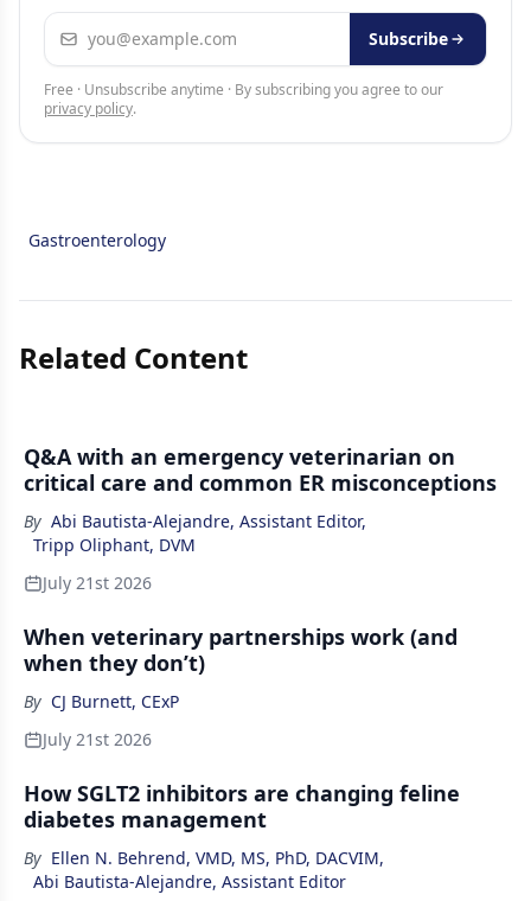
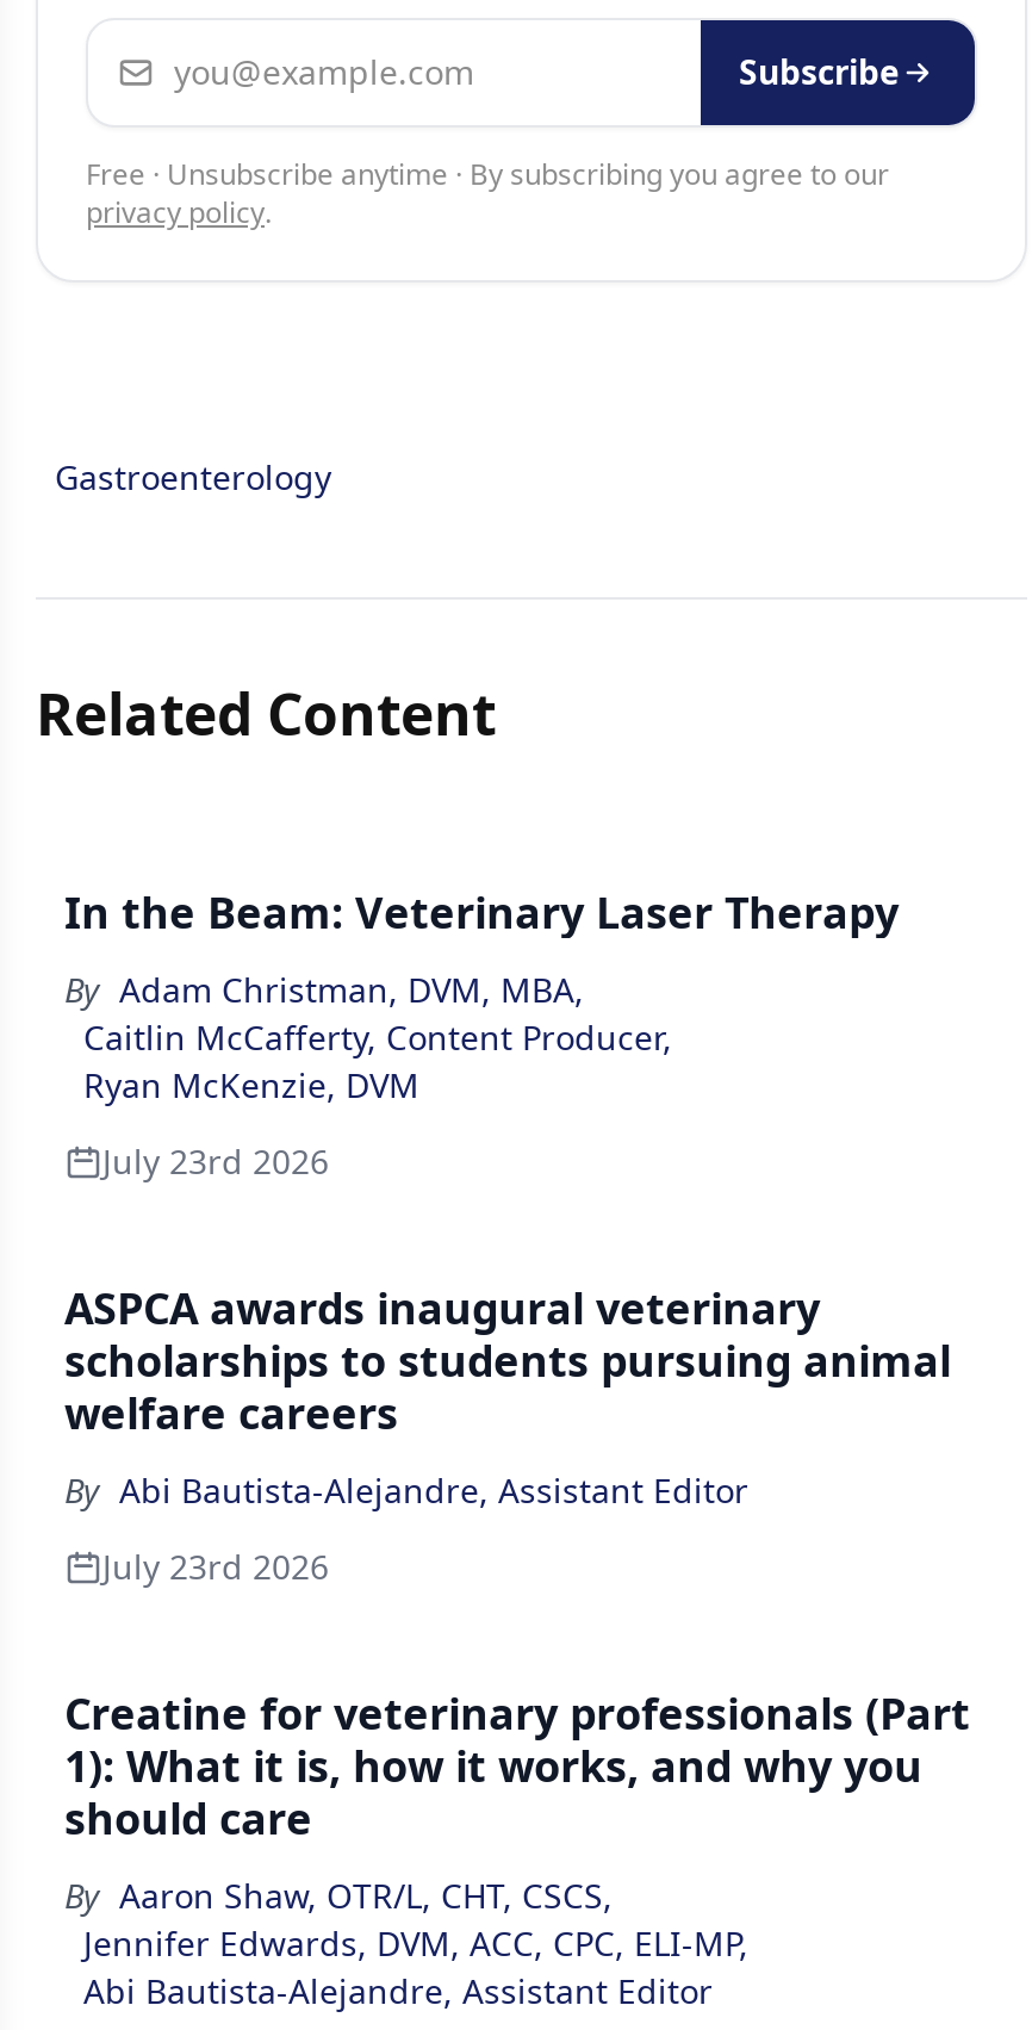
[24,442,497,497] Q&A with an emergency veterinarian on | critical care and common ER misconceptions -> [64,885,899,942] In the Beam: Veterinary Laser Therapy
[24,510,366,556] By Abi Bautista-Alejandre, Assistant Editor, | Tripp Oliphant, DVM -> [64,968,672,1109] By Adam Christman, DVM, MBA, | Caitlin McCafferty, Content Producer, | Ryan McKenzie, DVM
[43,572,152,594] July 21st 2026 -> [102,1140,329,1185] July 23rd 2026
[24,623,458,677] When veterinary partnerships work (and | when they don’t) -> [64,1281,951,1443] ASPCA awards inaugural veterinary | scholarships to students pursuing animal | welfare careers
[24,690,179,713] By CJ Burnett, CExP -> [64,1469,748,1514] By Abi Bautista-Alejandre, Assistant Editor
[43,728,152,751] July 21st 2026 -> [102,1545,329,1591] July 23rd 2026
[24,779,460,834] How SGLT2 inhibitors are changing feline | diabetes management -> [64,1686,970,1848] Creatine for veterinary professionals (Part | 1): What it is, how it works, and why you | should care
[24,847,384,869] By Ellen N. Behrend, VMD, MS, PhD, DACVIM, -> [64,1874,748,1967] By Aaron Shaw, OTR/L, CHT, CSCS, | Jennifer Edwards, DVM, ACC, CPC, ELI-MP,

